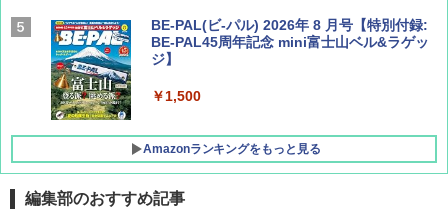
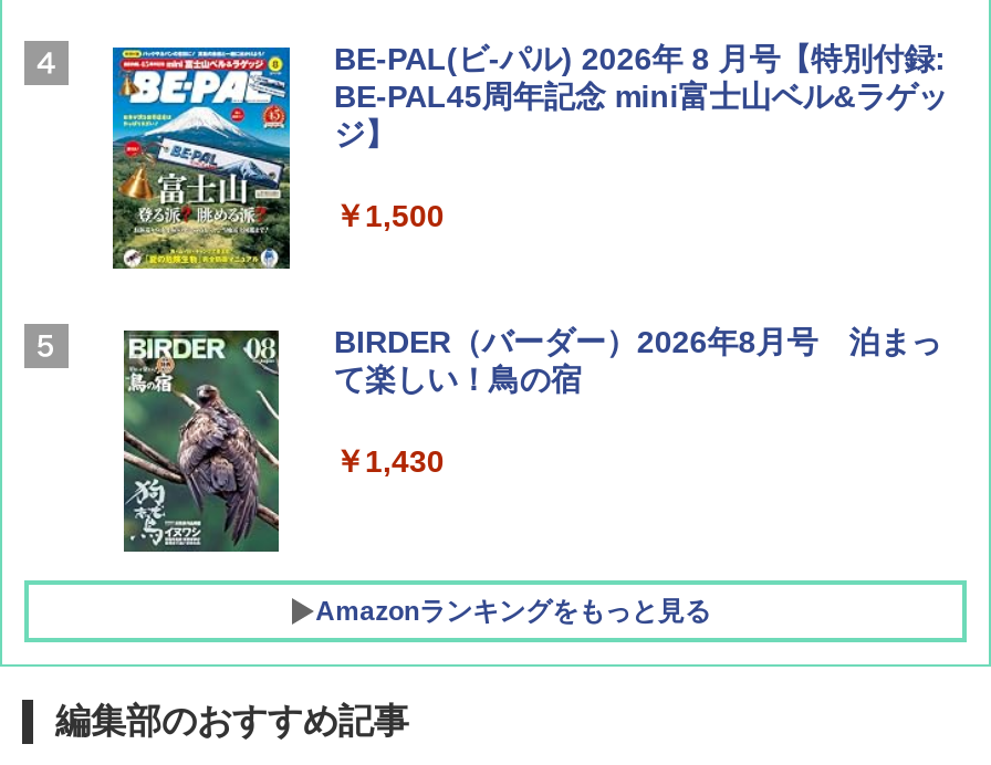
none -> [113,325,942,554] [image] | BIRDER（バーダー）2026年8月号 泊まっ | て楽しい！鳥の宿 | ￥1,430

